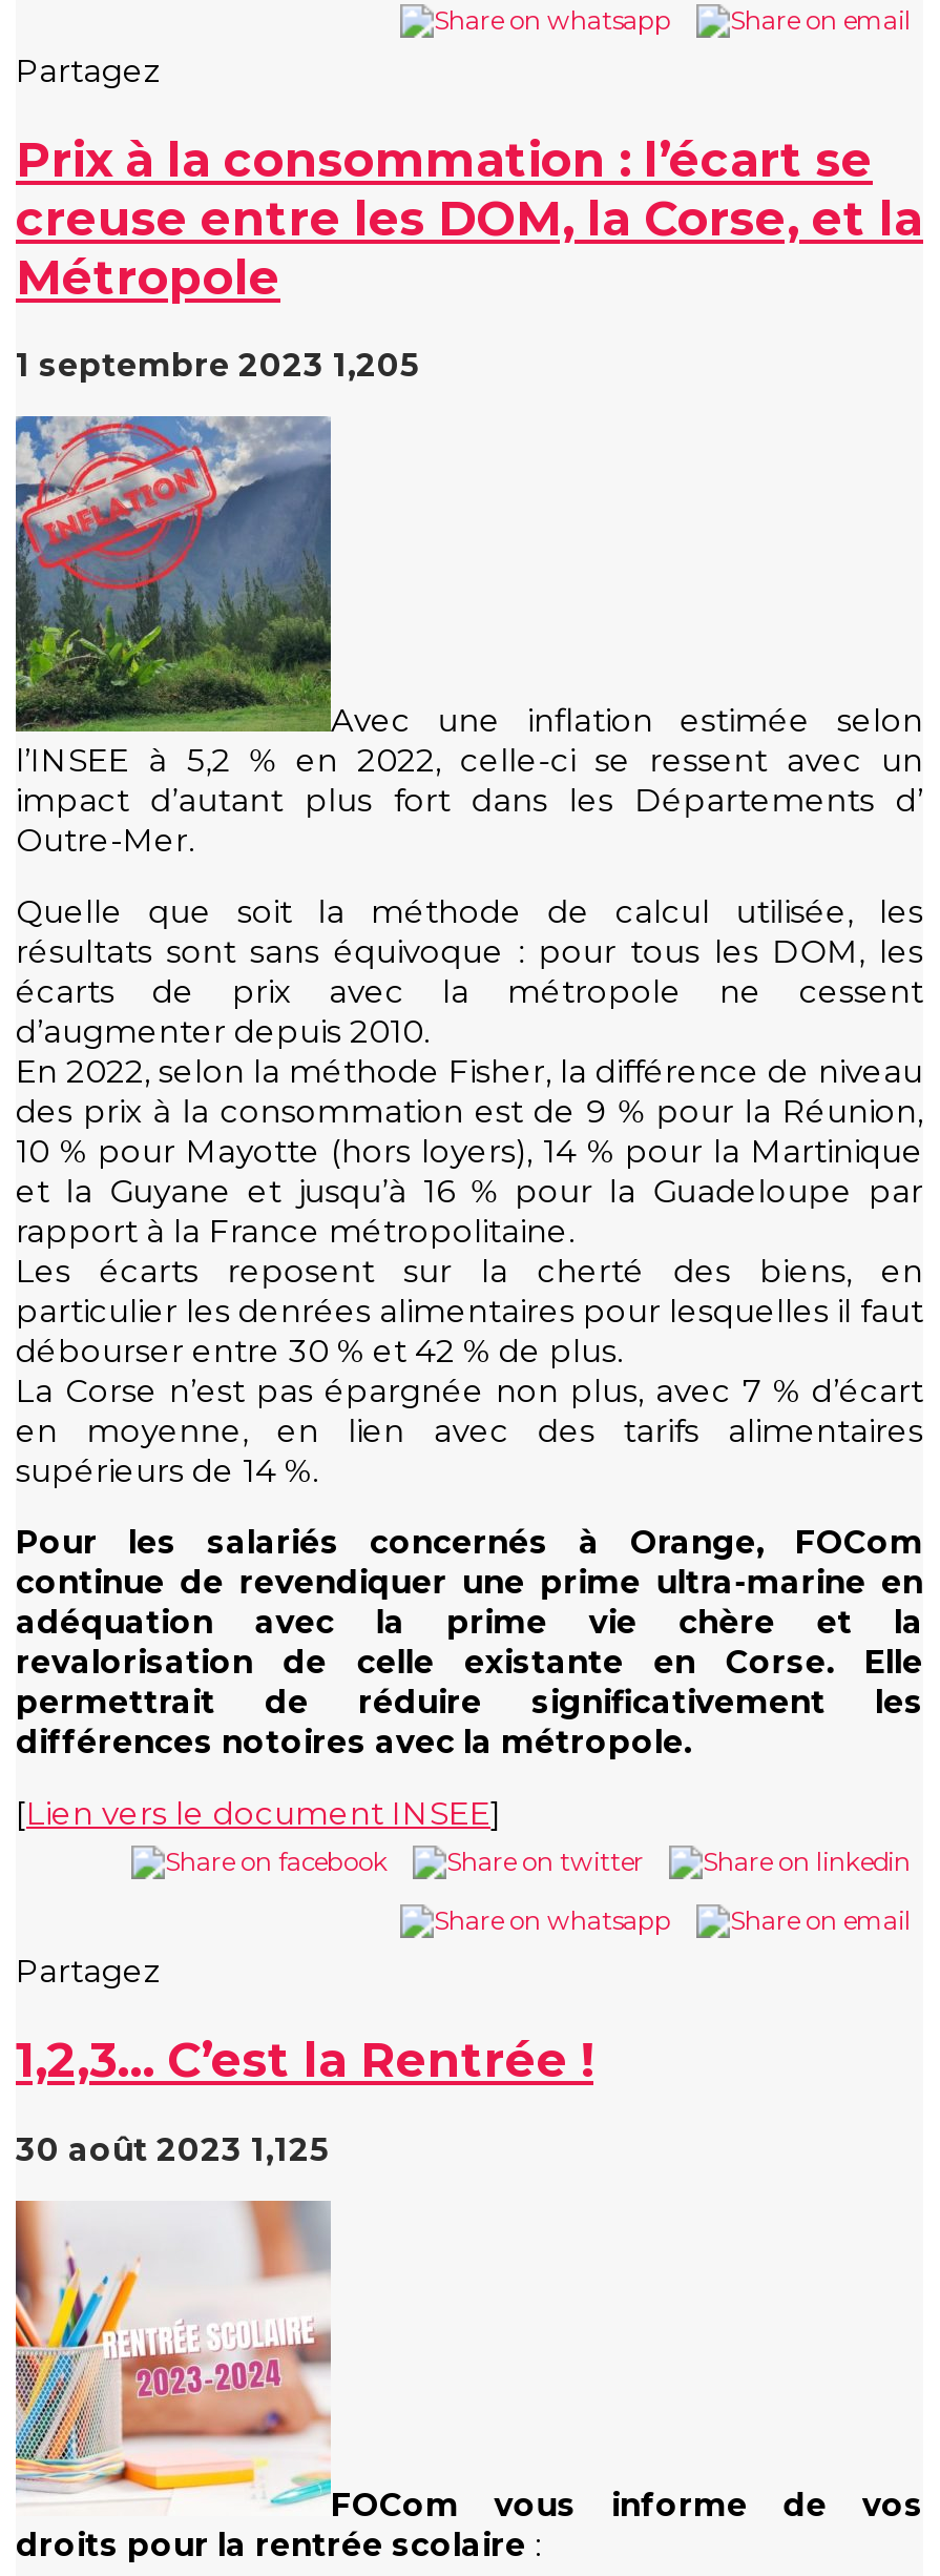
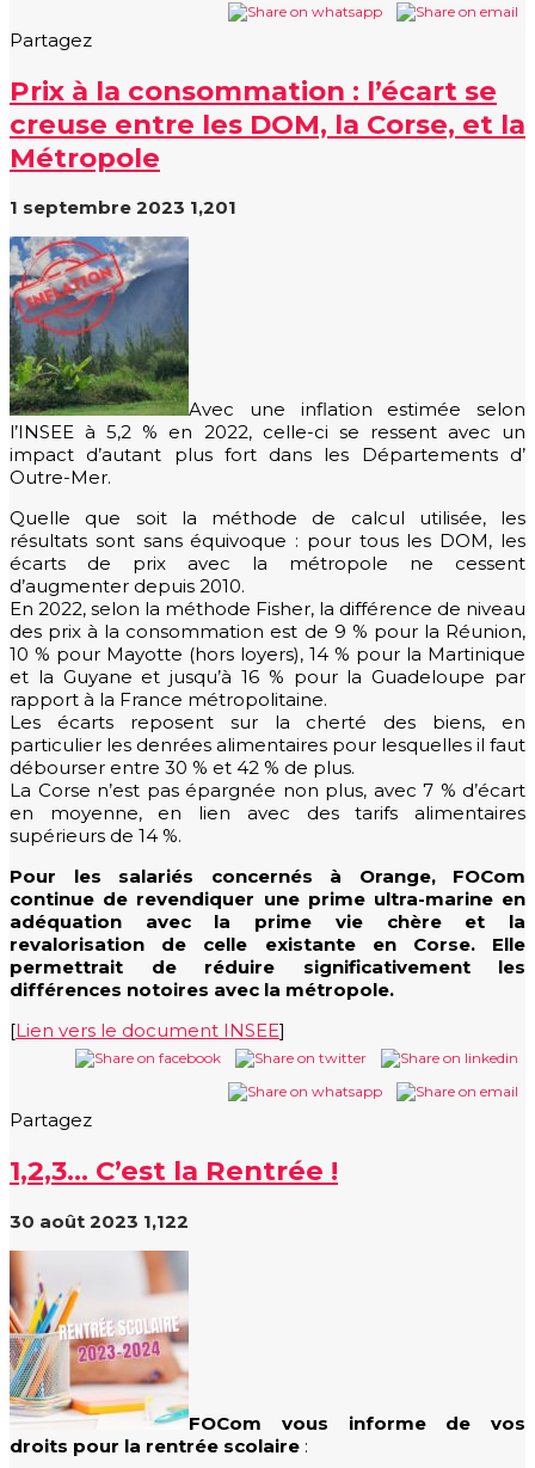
[16,345,419,385] 1 septembre 2023 1,205 -> [10,196,236,219] 1 septembre 2023 1,201
[16,2128,329,2168] 30 août 2023 1,125 -> [10,1210,189,1232] 30 août 2023 1,122

